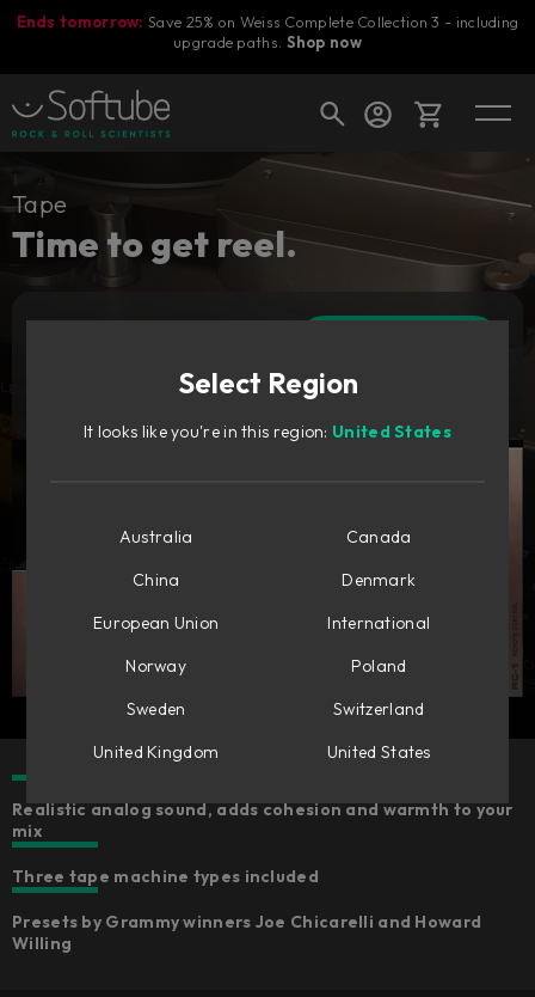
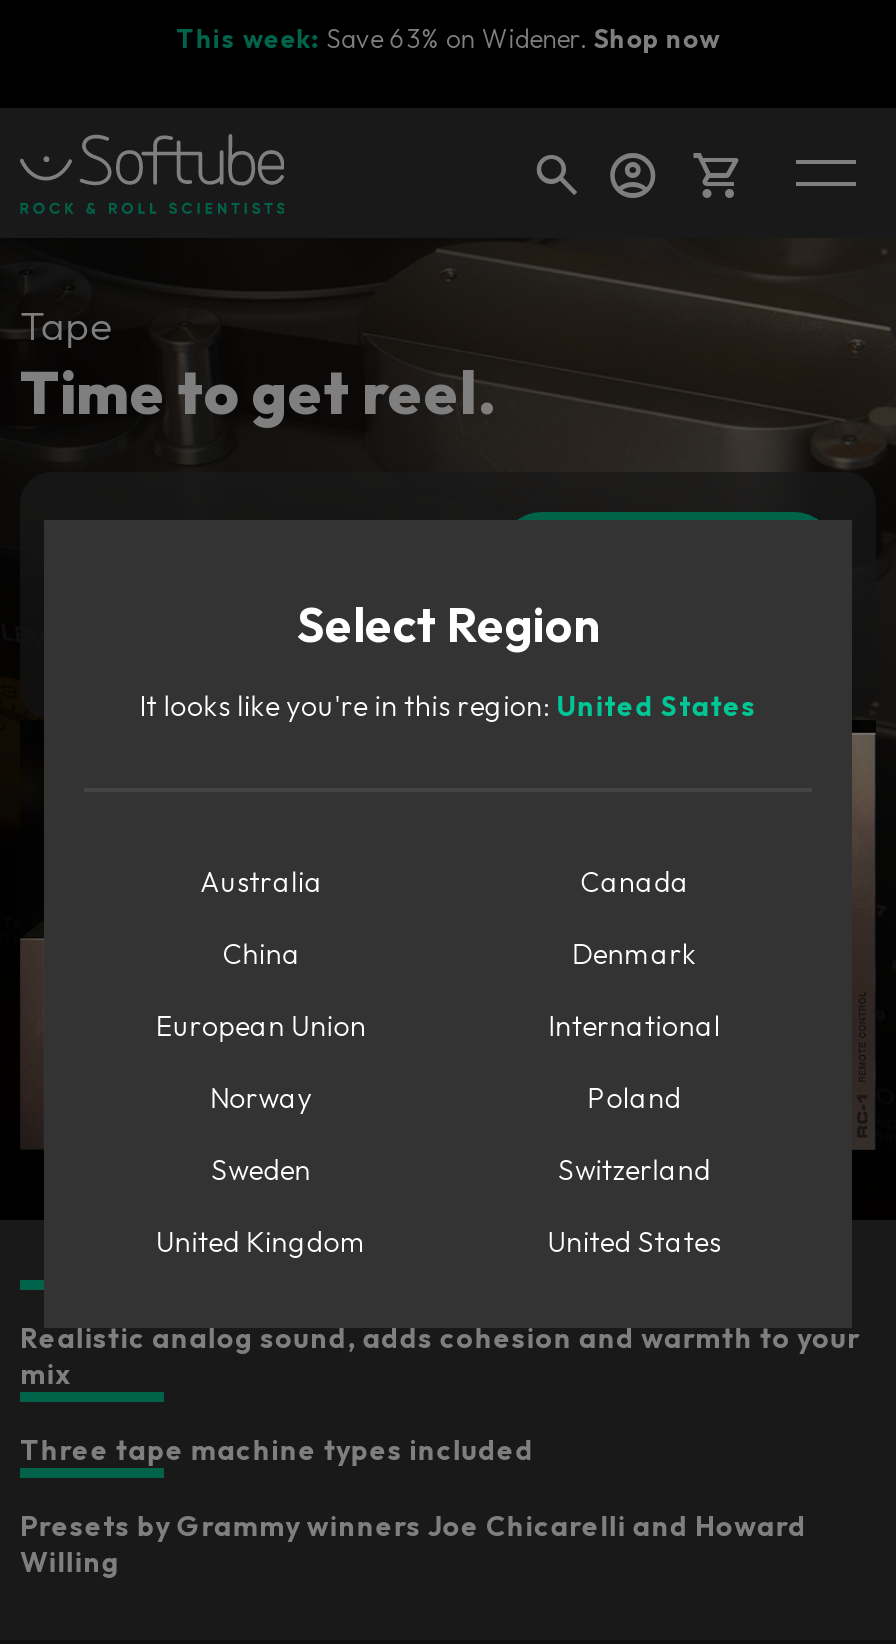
[16,12,519,51] Ends tomorrow: Save 25% on Weiss Complete Collection 3 - including | upgrade paths. Shop now -> [176,21,720,53] This week: Save 63% on Widener. Shop now

